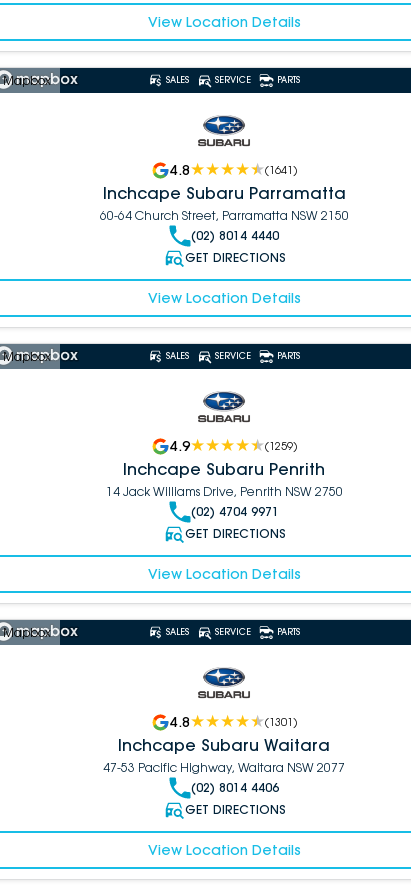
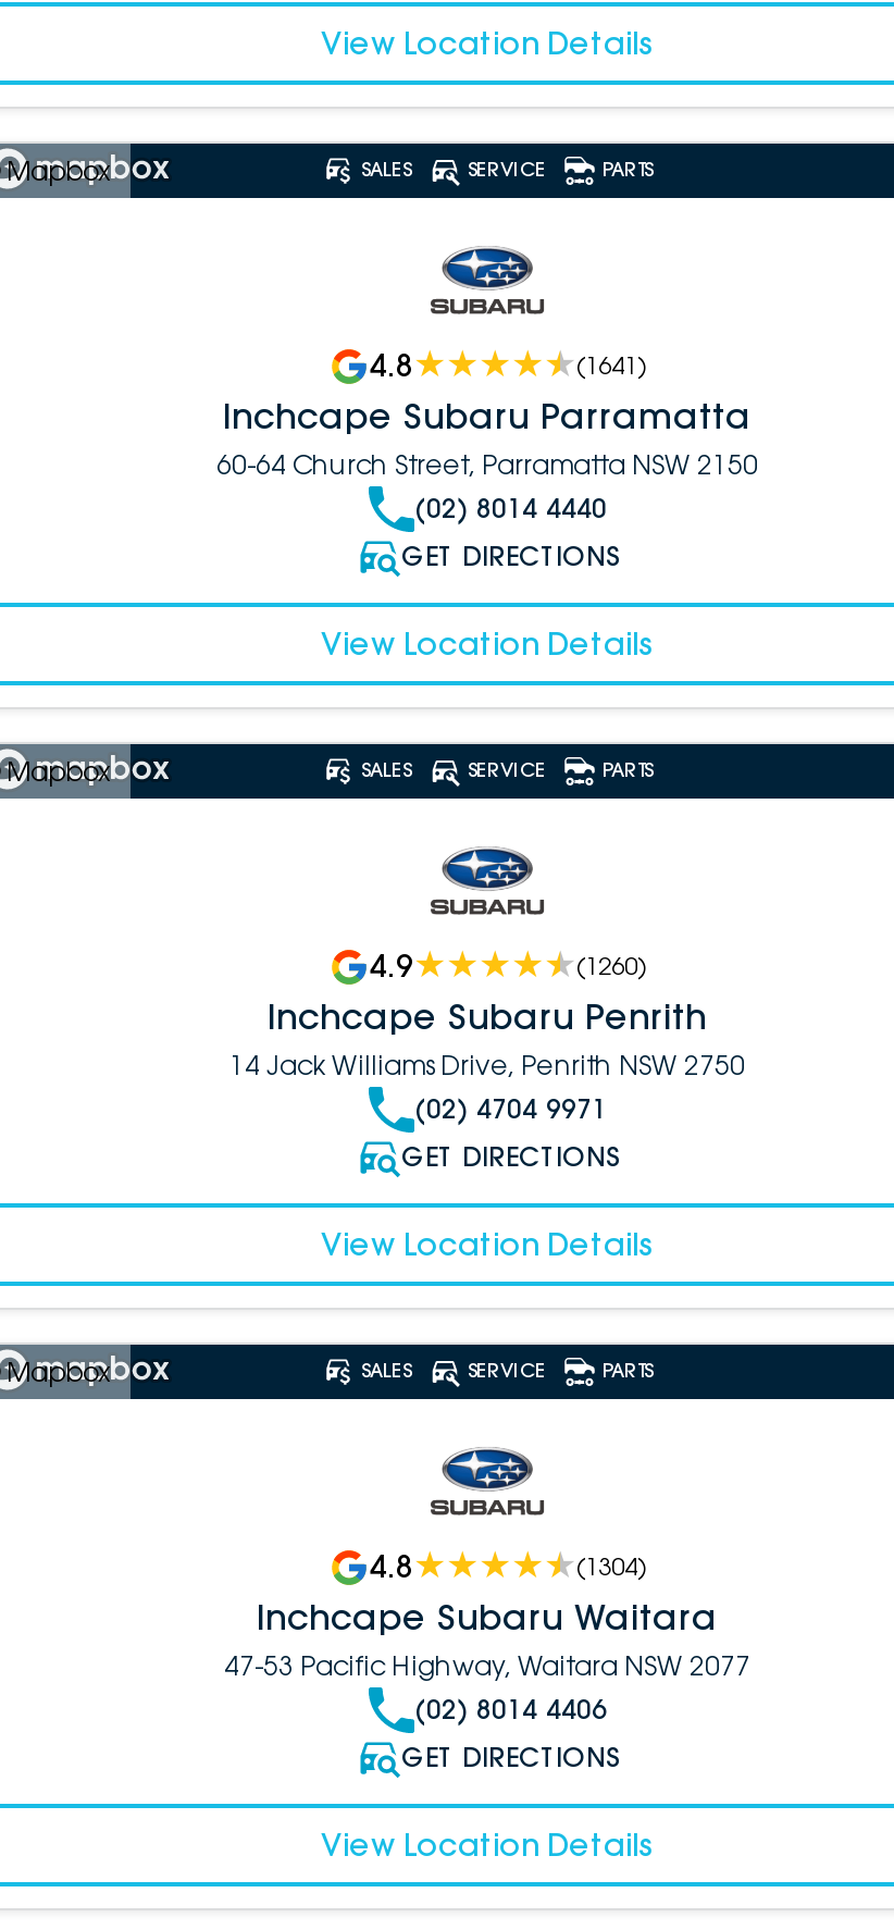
[265,438,297,452] (1259) -> [576,950,646,980] (1260)
[265,714,297,728] (1301) -> [576,1550,646,1581] (1304)

